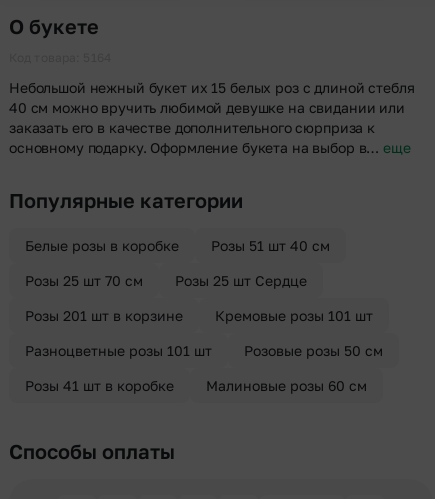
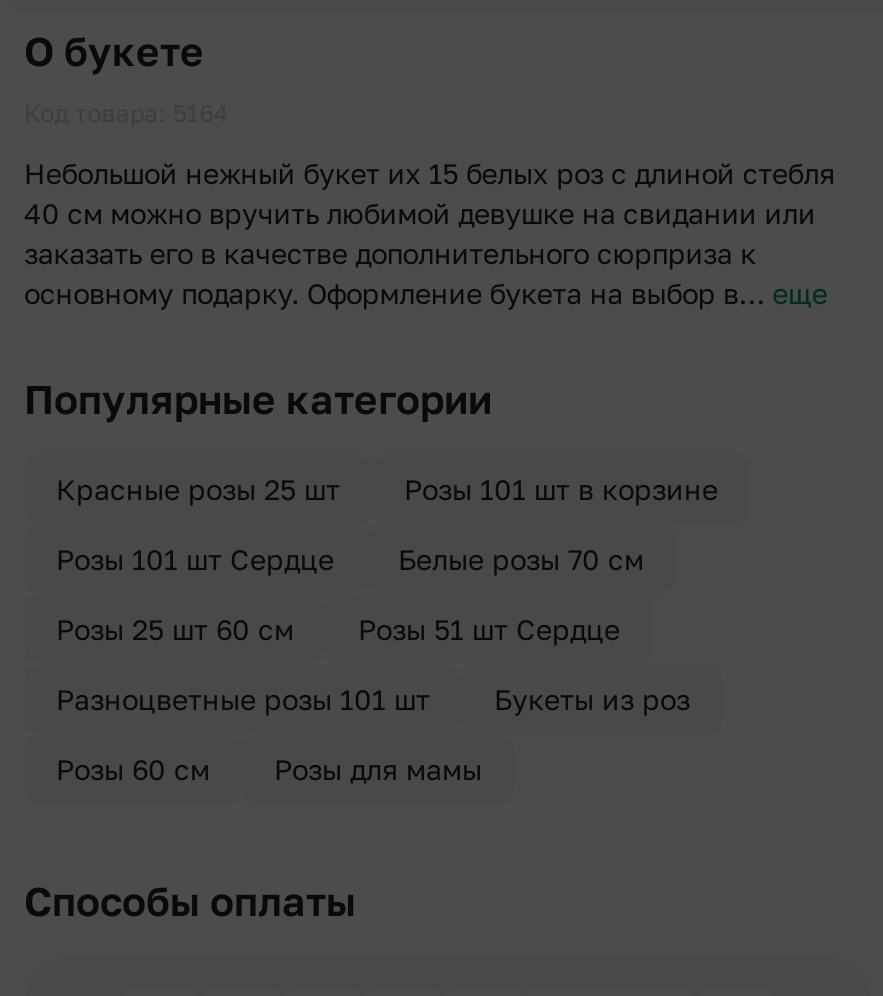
[25,237,330,254] Белые розы в коробке | Розы 51 шт 40 см -> [56,473,718,507] Красные розы 25 шт | Розы 101 шт в корзине
[25,272,307,289] Розы 25 шт 70 см | Розы 25 шт Сердце -> [56,543,644,577] Розы 101 шт Сердце | Белые розы 70 см
[25,307,373,324] Розы 201 шт в корзине | Кремовые розы 101 шт -> [56,613,620,647] Розы 25 шт 60 см | Розы 51 шт Сердце
[244,342,383,359] Розовые розы 50 см -> [494,683,690,717] Букеты из роз
[25,377,367,394] Розы 41 шт в коробке | Малиновые розы 60 см -> [56,753,482,787] Розы 60 см | Розы для мамы

